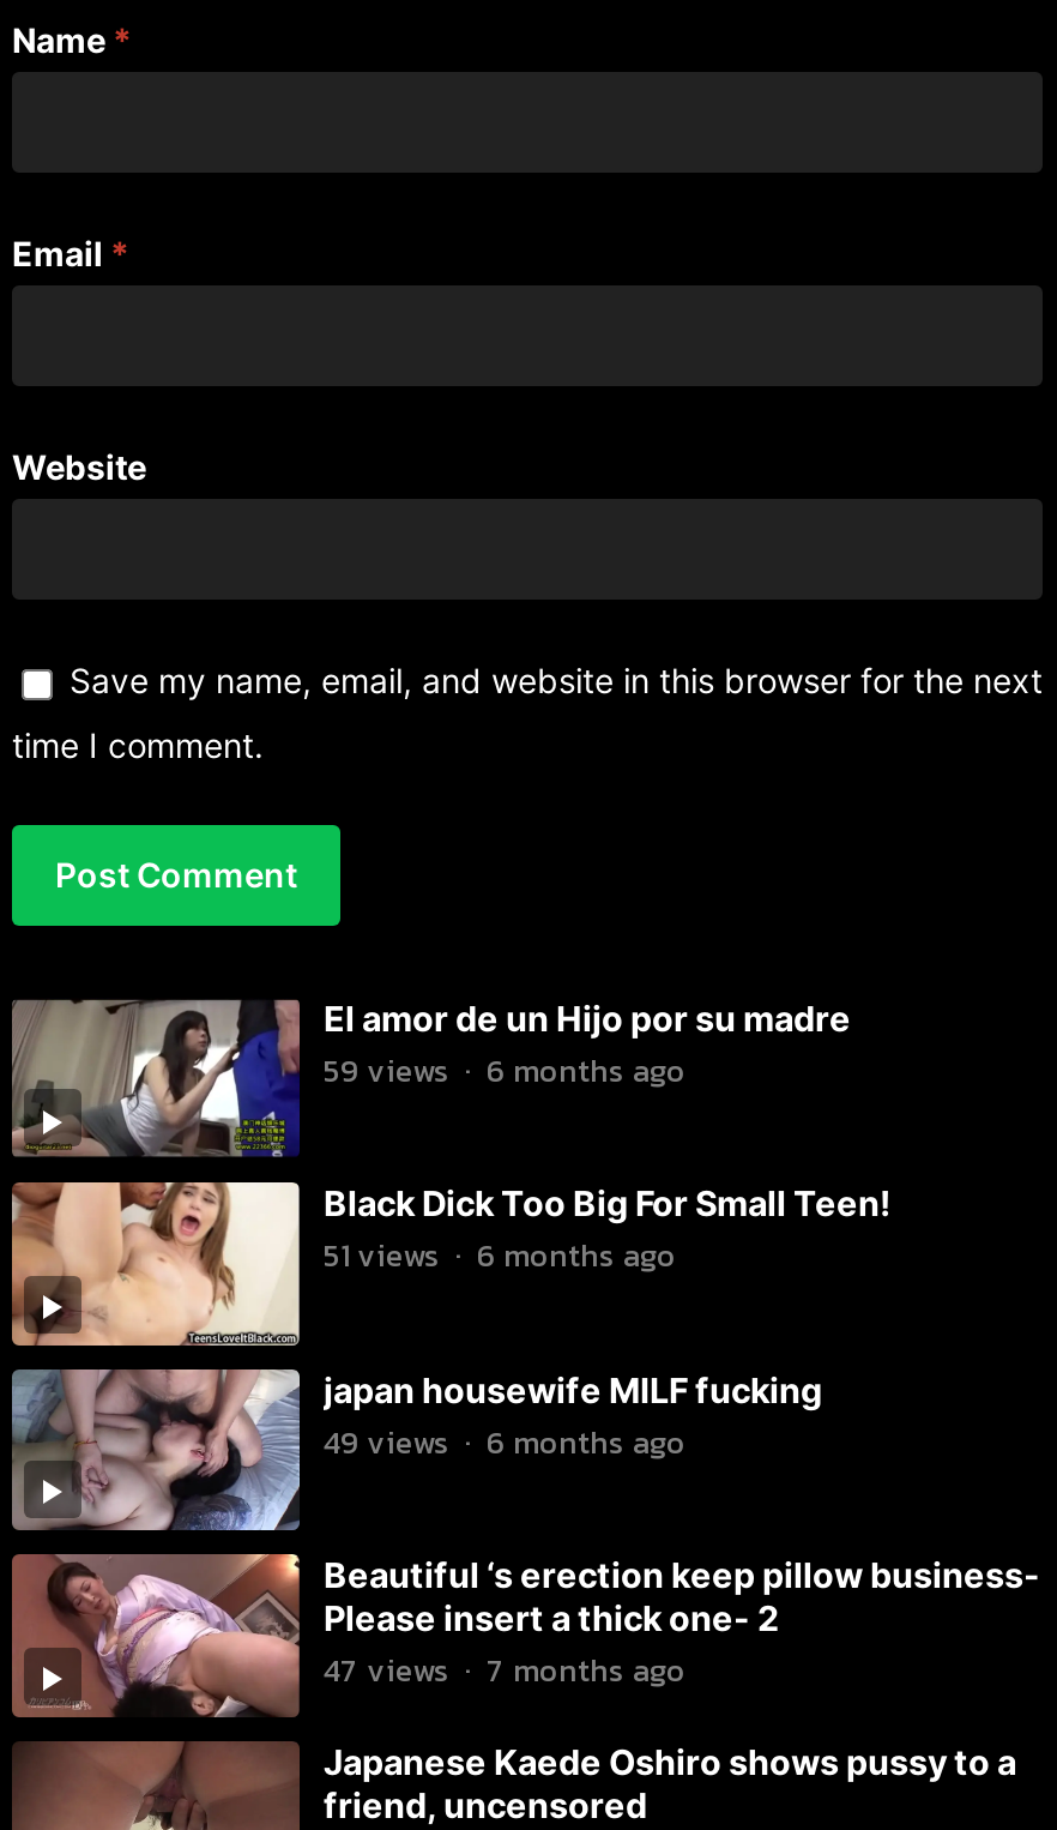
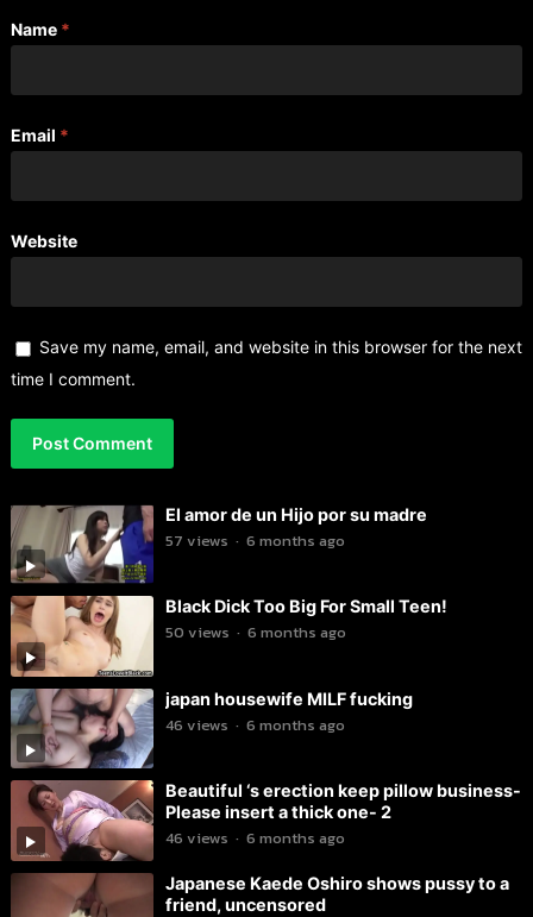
[324,1048,685,1093] 59 views · 6 months ago -> [165,529,345,552] 57 views · 6 months ago
[324,1234,676,1279] 51 views · 6 months ago -> [165,621,346,644] 50 views · 6 months ago
[324,1419,685,1465] 49 views · 6 months ago -> [165,713,345,736] 46 views · 6 months ago
[324,1648,685,1694] 47 views · 7 months ago -> [165,827,345,850] 46 views · 6 months ago

